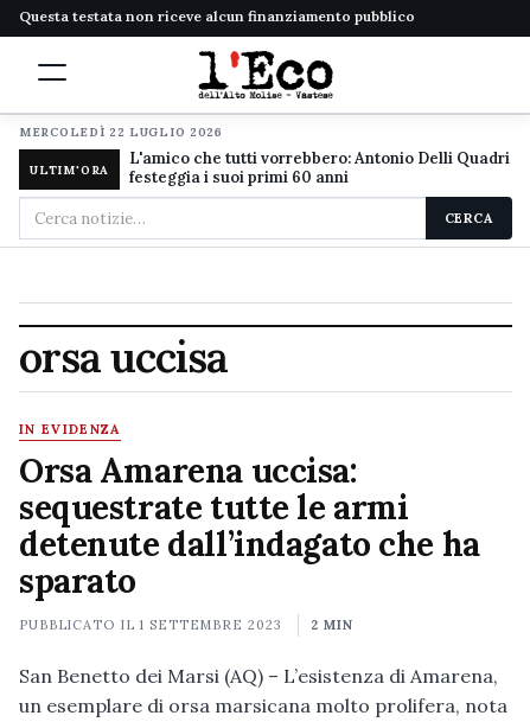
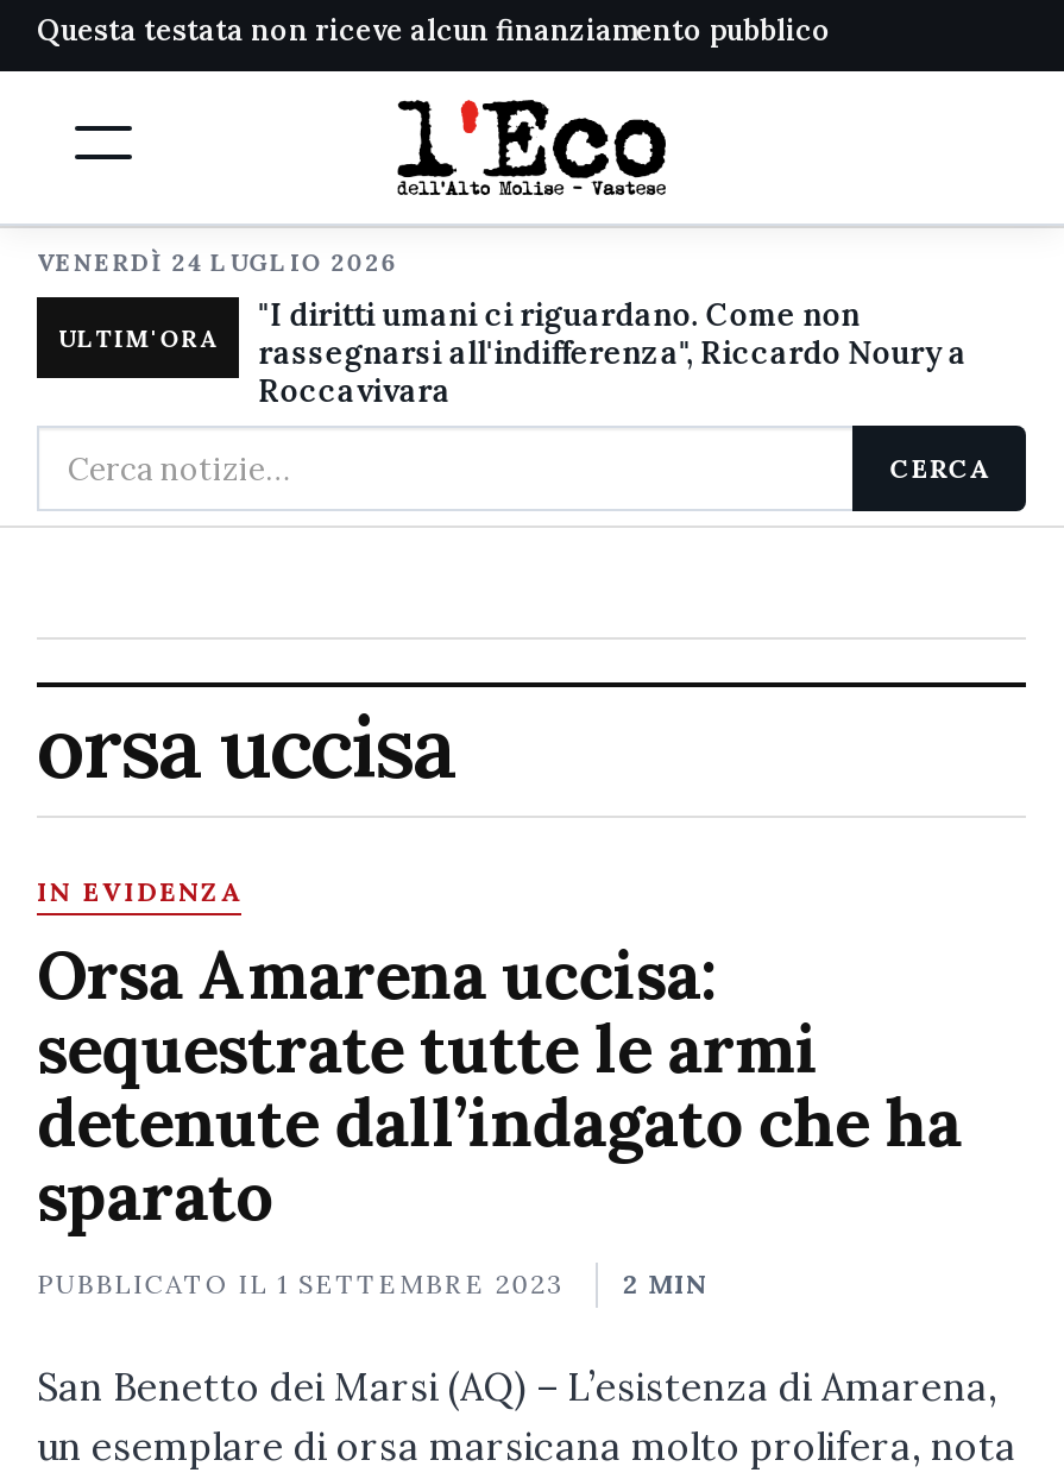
[19,124,223,140] MERCOLEDÌ 22 LUGLIO 2026 -> [37,247,397,278] VENERDÌ 24 LUGLIO 2026
[129,148,510,187] L'amico che tutti vorrebbero: Antonio Delli Quadri | festeggia i suoi primi 60 anni -> [258,295,967,411] "I diritti umani ci riguardano. Come non | rassegnarsi all'indifferenza", Riccardo Noury a | Roccavivara

